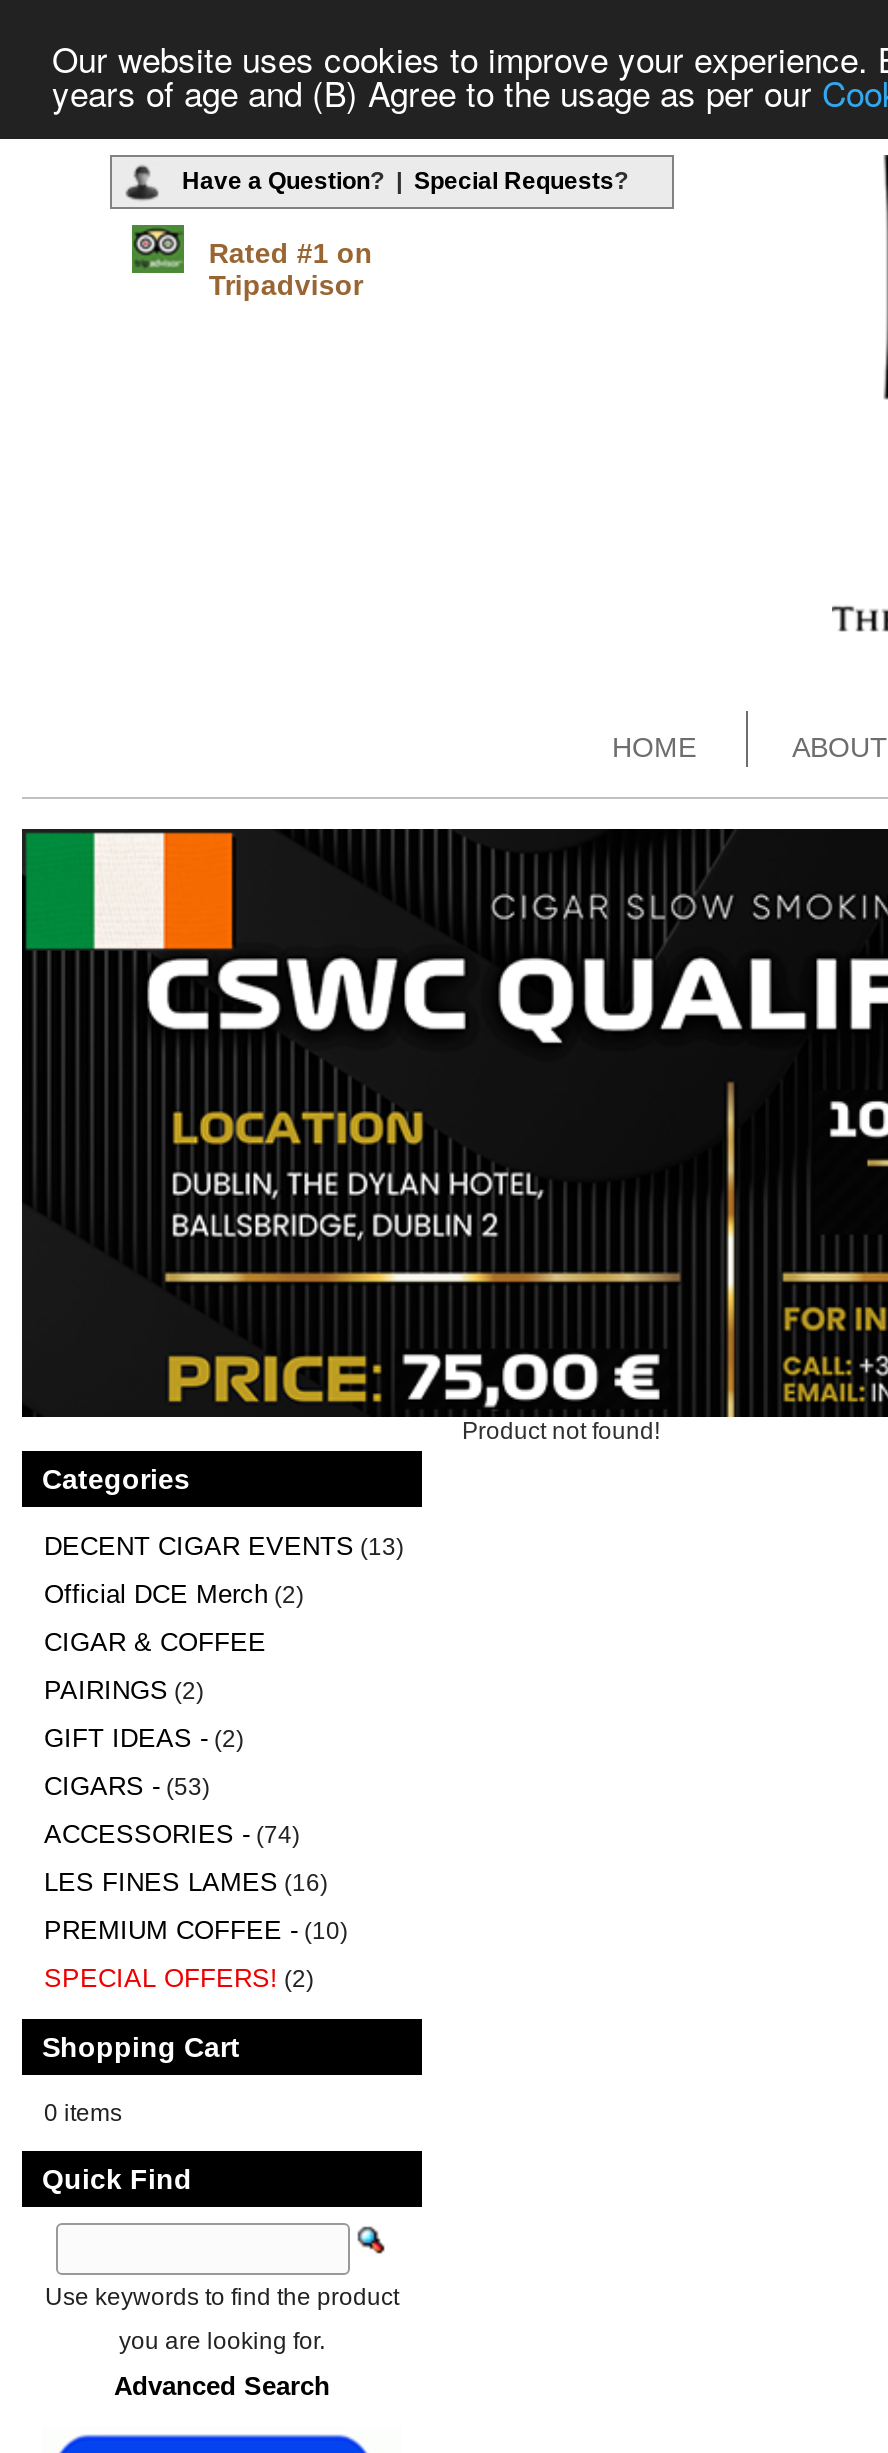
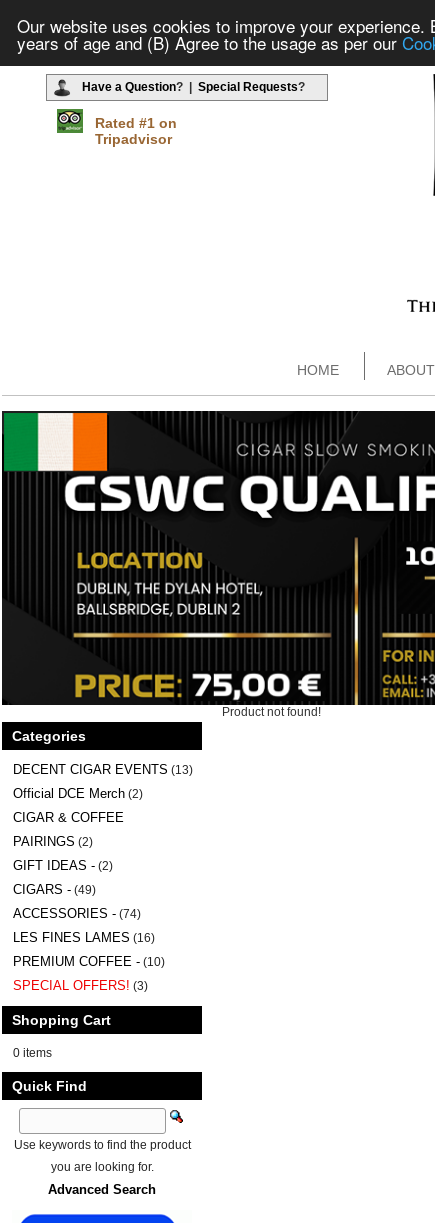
[44,1771,210,1801] CIGARS - (53) -> [13,882,96,897] CIGARS - (49)
[44,1963,314,1993] SPECIAL OFFERS! (2) -> [13,978,148,993] SPECIAL OFFERS! (3)

